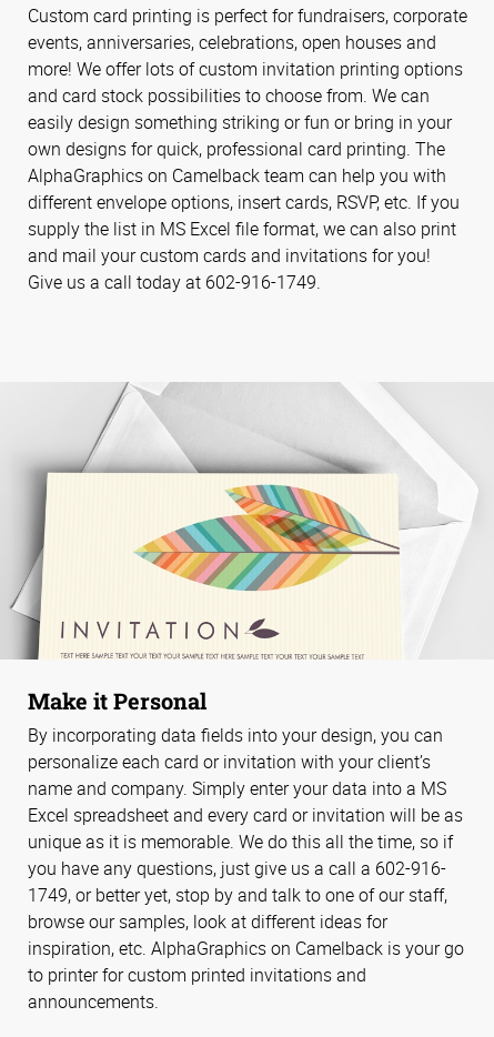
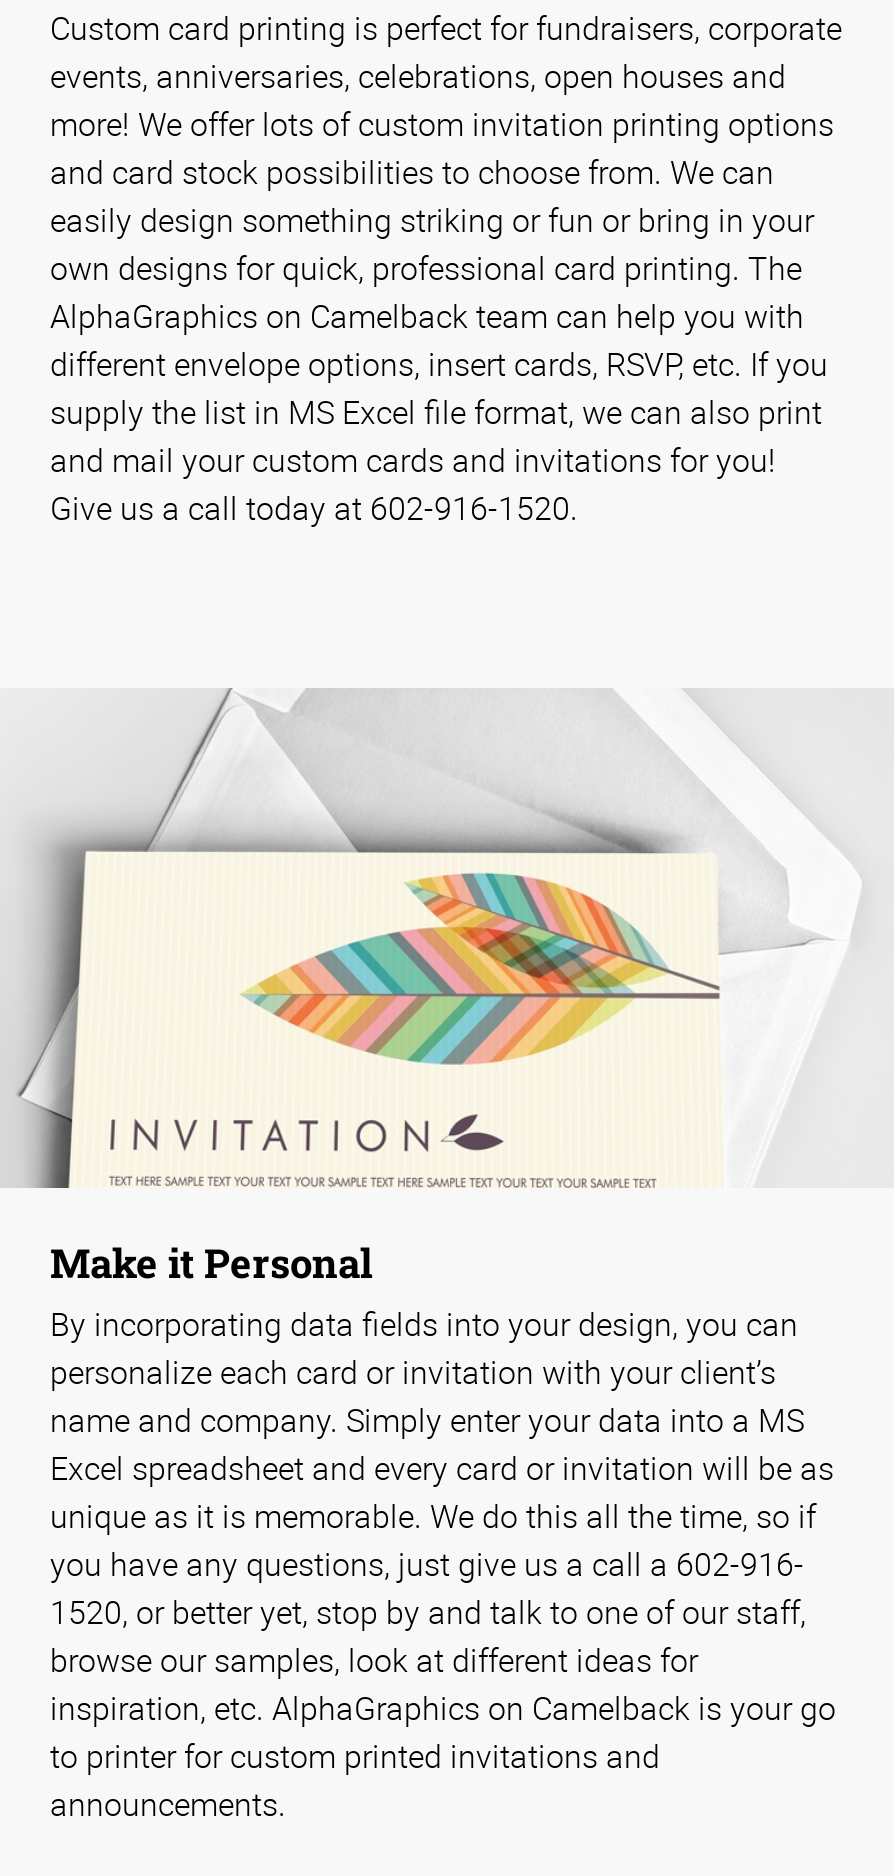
[28,270,321,294] Give us a call today at 602-916-1749. -> [50,486,578,530] Give us a call today at 602-916-1520.
[28,882,447,907] 1749, or better yet, stop by and talk to one of our staff, -> [50,1589,806,1633] 1520, or better yet, stop by and talk to one of our staff,

